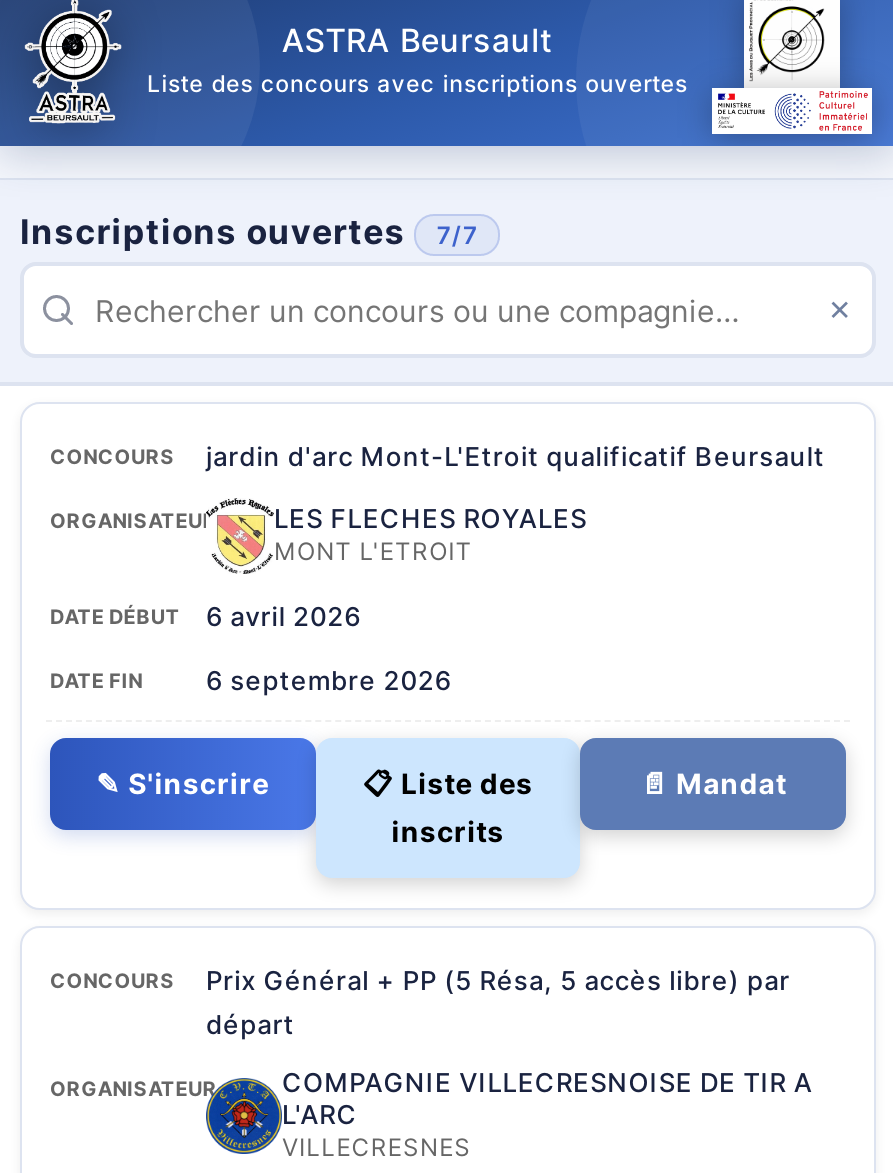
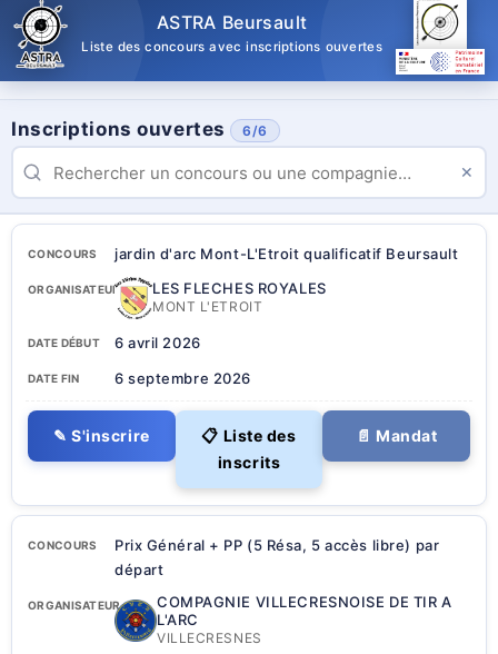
[20,212,478,252] Inscriptions ouvertes 7/7 -> [11,118,268,140] Inscriptions ouvertes 6/6

